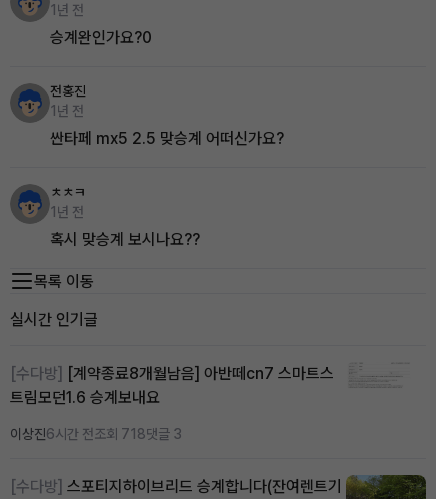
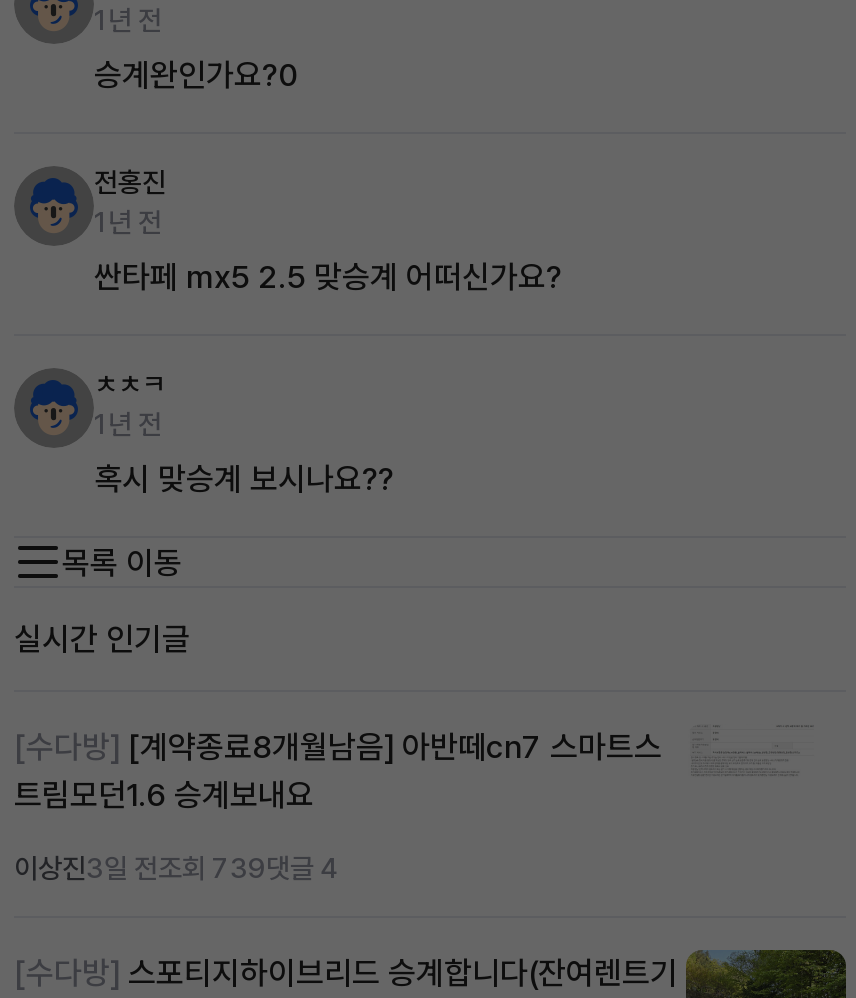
[10,426,182,442] 이상진6시간 전조회 718댓글 3 -> [14,852,338,884] 이상진3일 전조회 739댓글 4

